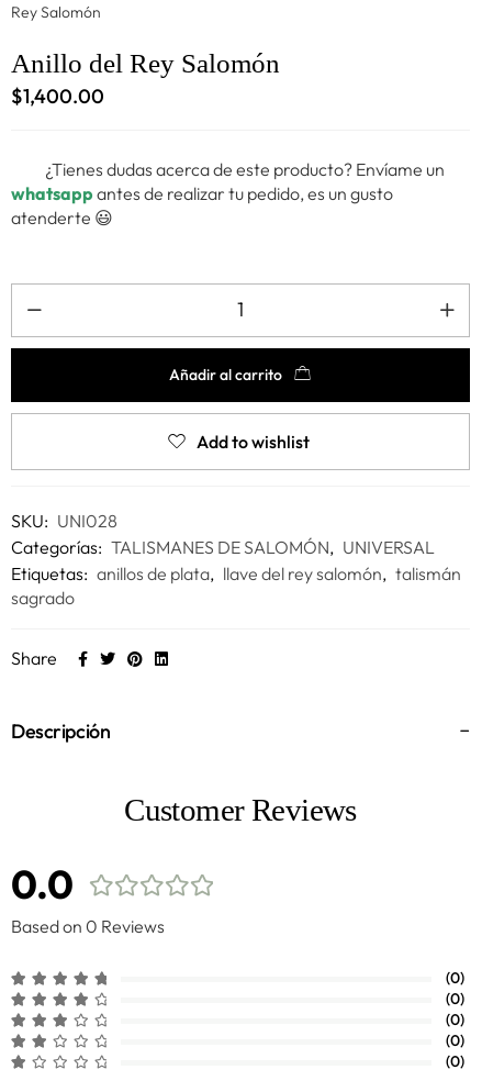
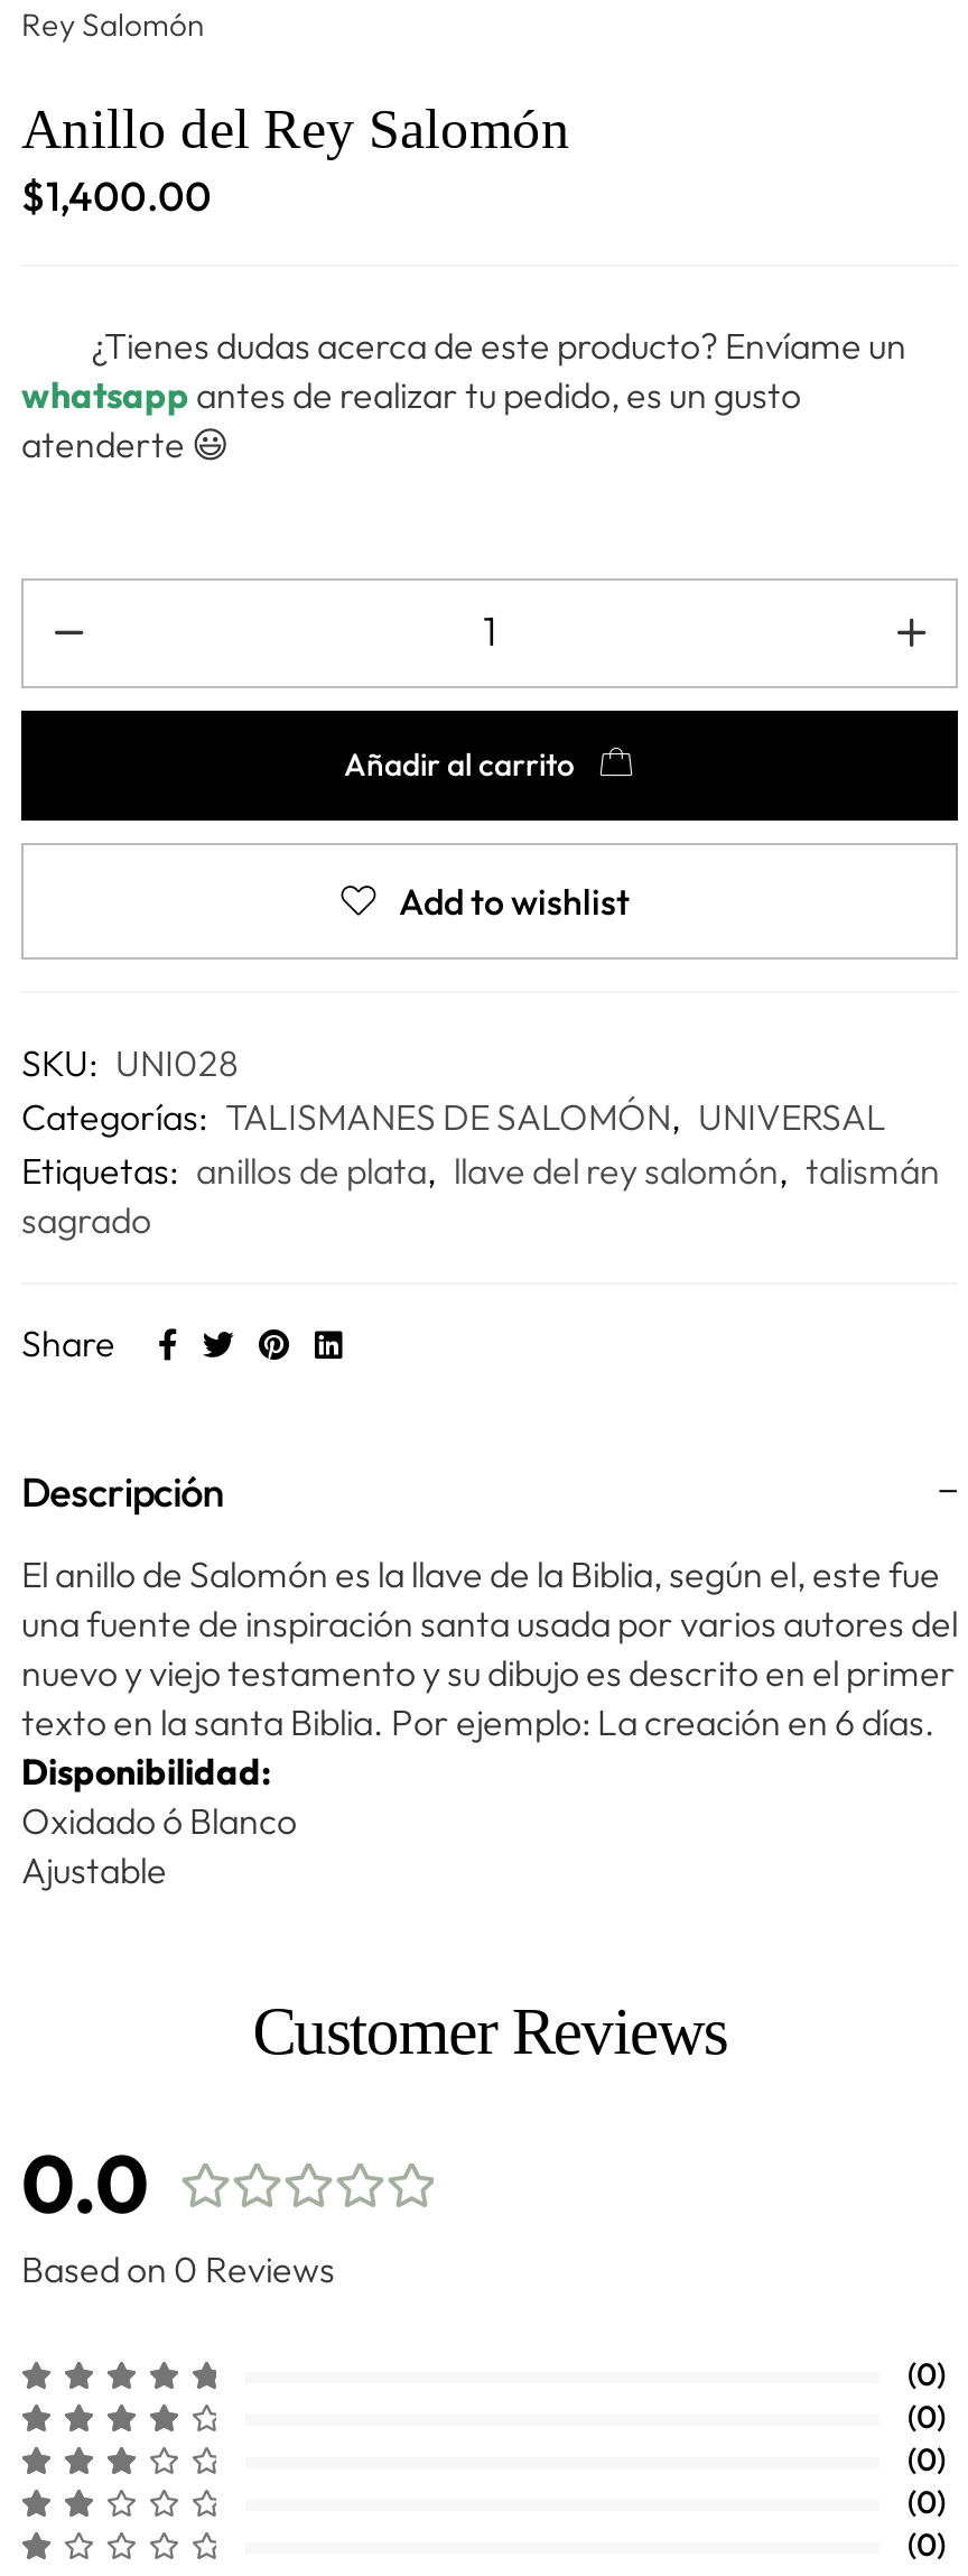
none -> [21,1551,958,1892] El anillo de Salomón es la llave de la Biblia, según el, este fue | una fuente de inspiración santa usada por varios autores del | nuevo y viejo testamento y su dibujo es descrito en el primer | texto en la santa Biblia. Por ejemplo: La creación en 6 días. | Disponibilidad: | Oxidado ó Blanco | Ajustable

